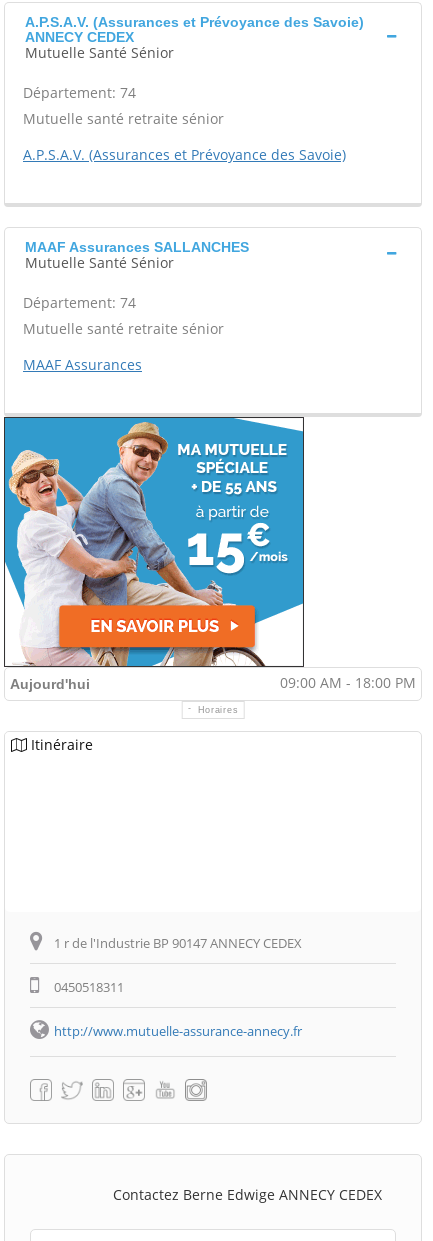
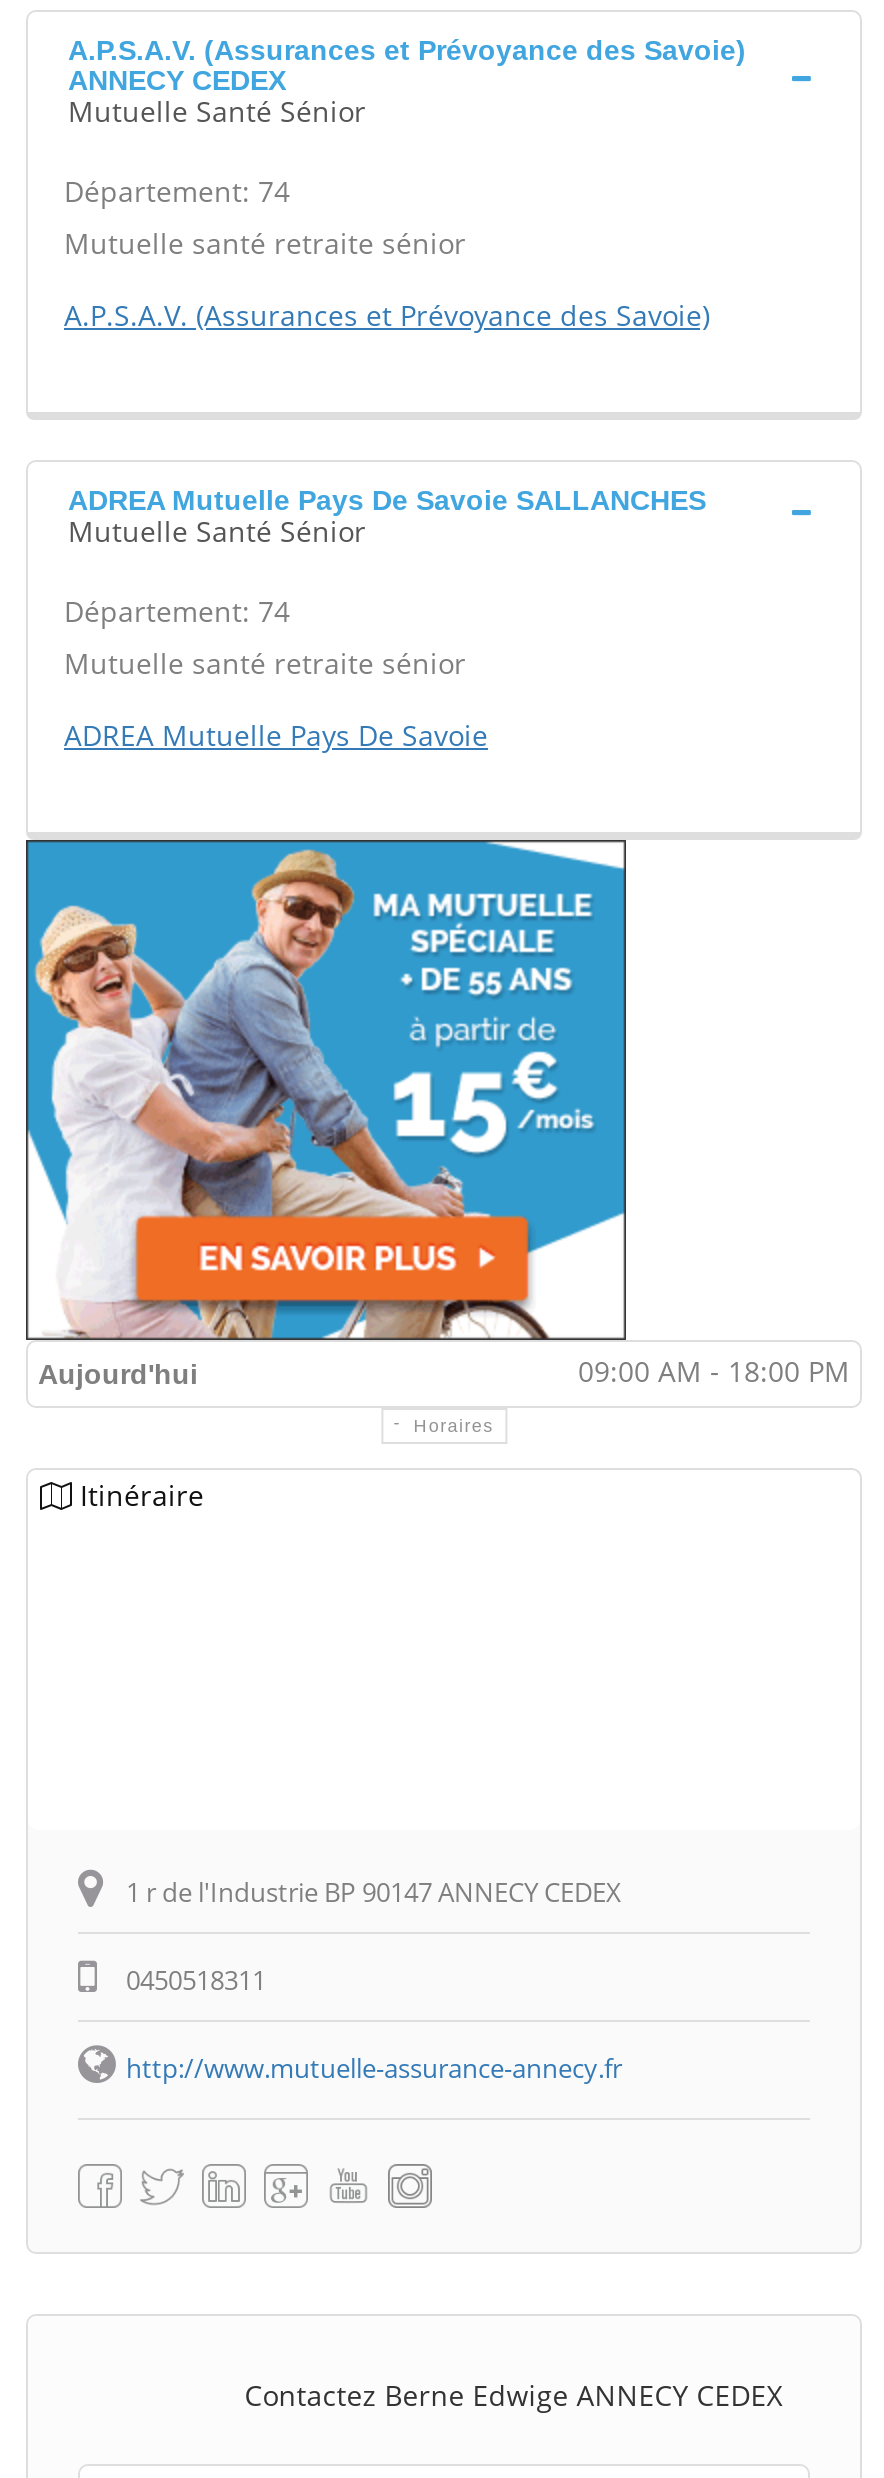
[25,239,249,255] MAAF Assurances SALLANCHES -> [68,484,706,516] ADREA Mutuelle Pays De Savoie SALLANCHES
[23,355,142,374] MAAF Assurances -> [64,716,488,754] ADREA Mutuelle Pays De Savoie

